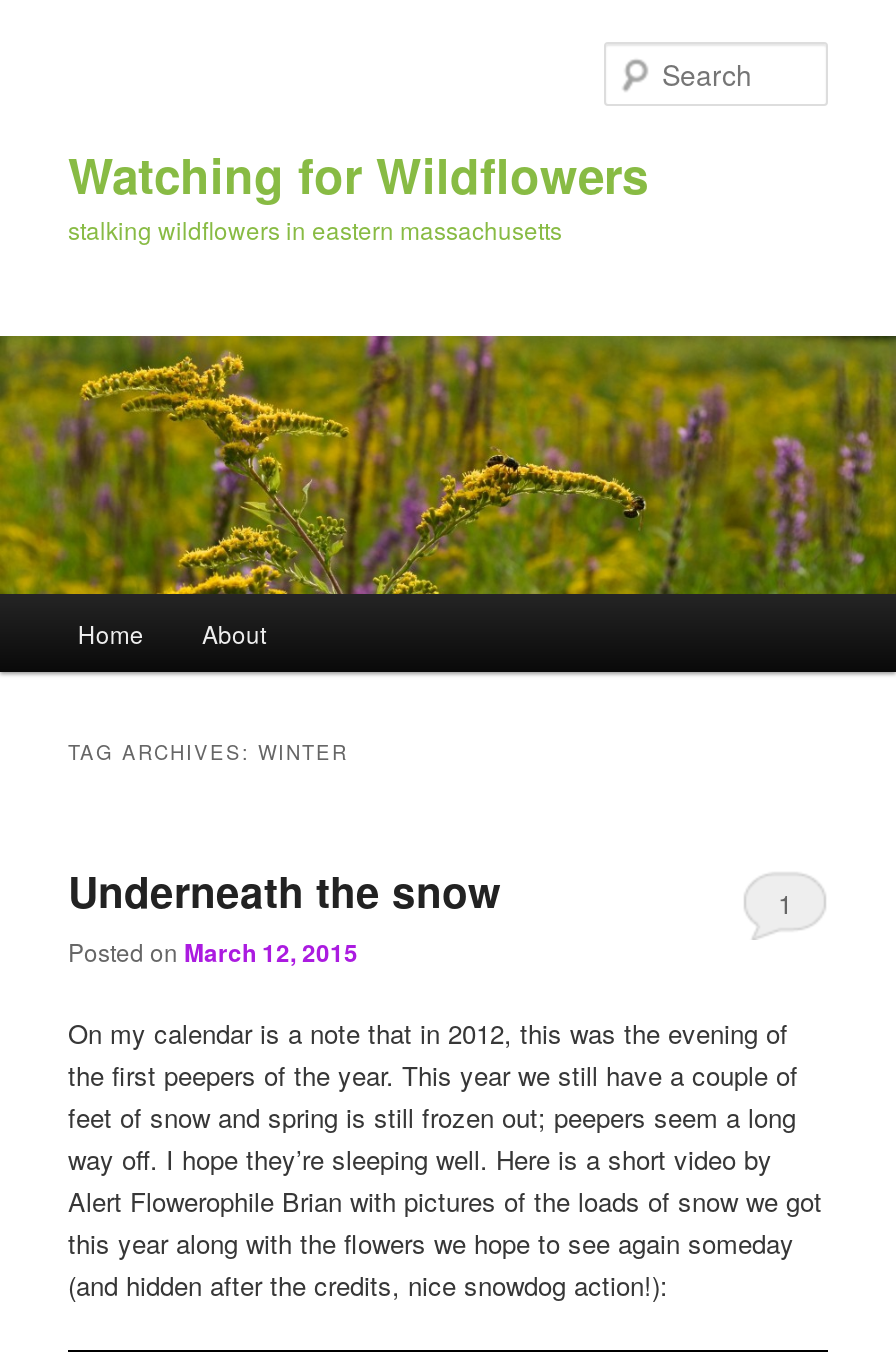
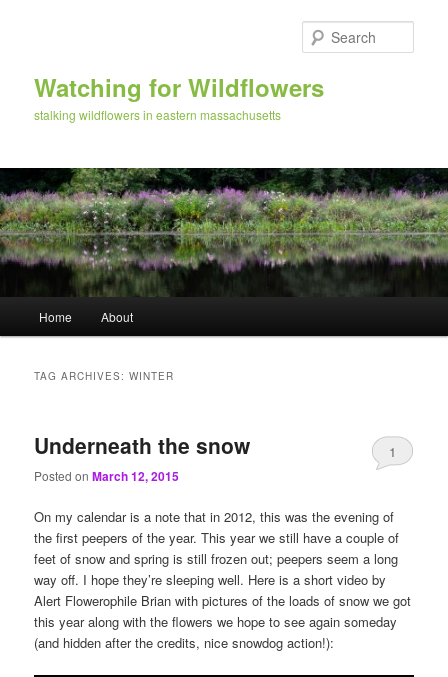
[6,334,890,596] [image] -> [3,167,445,297] [image]

